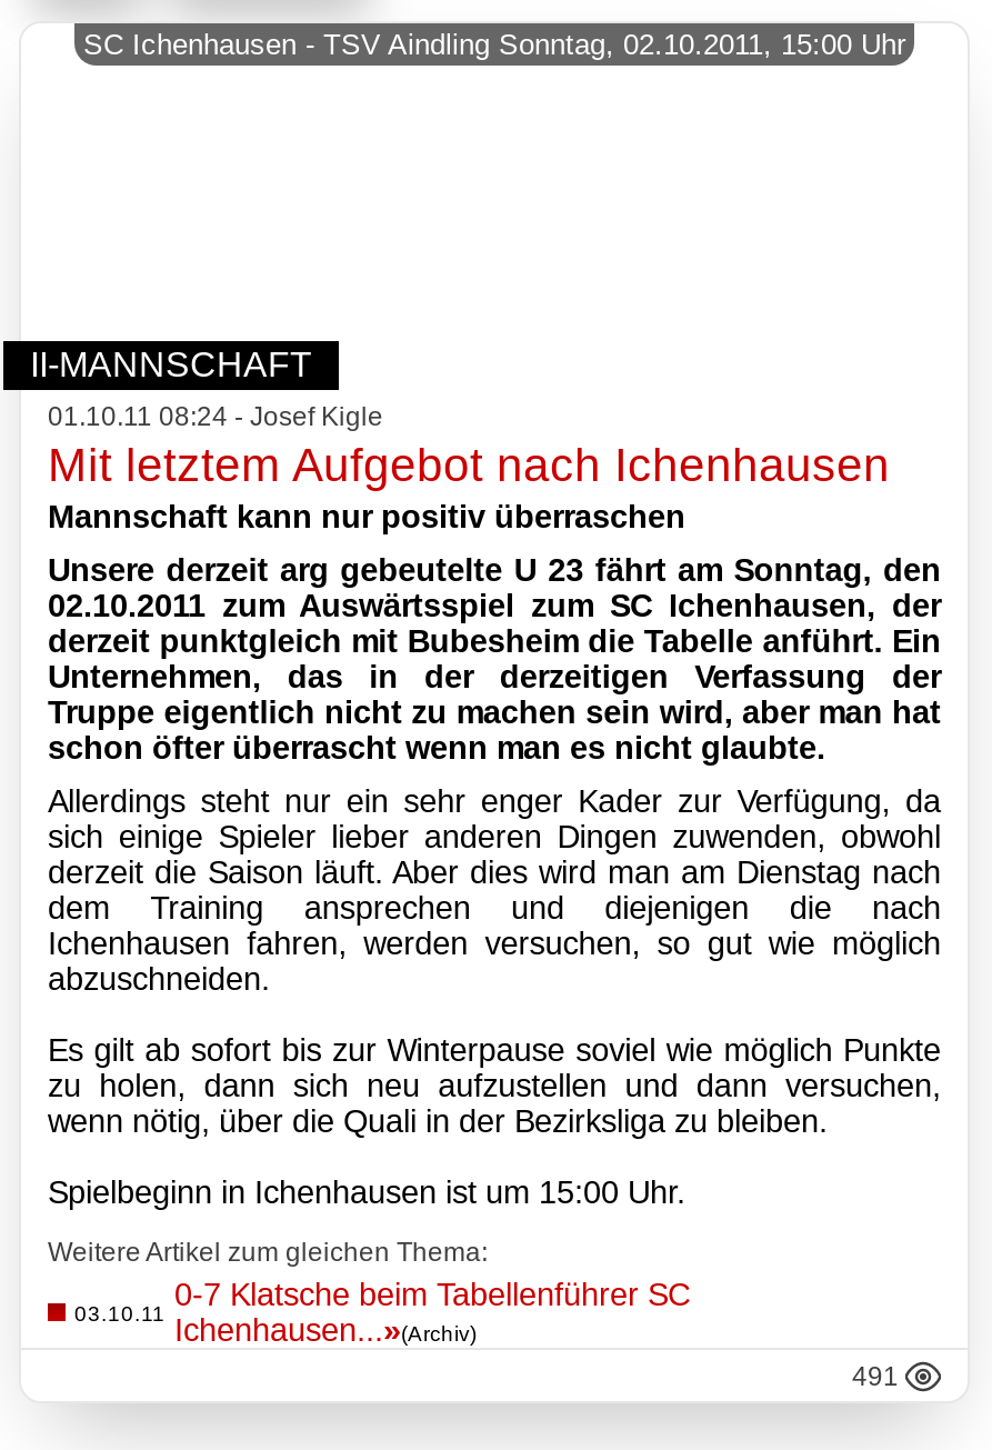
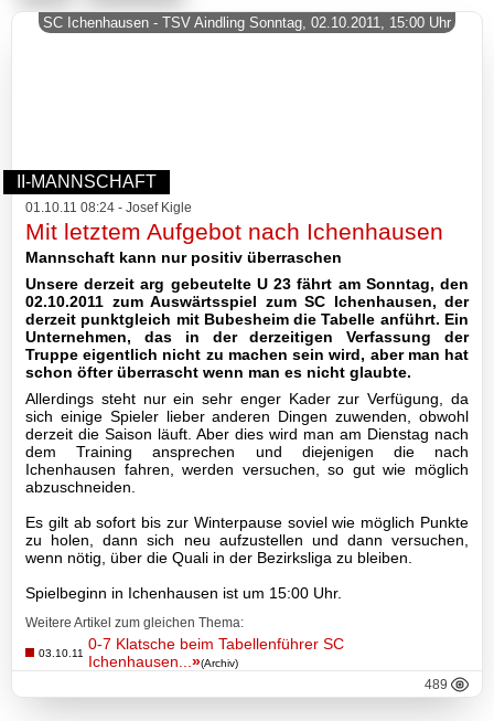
[852,1360,899,1391] 491 -> [425,676,448,692] 489

